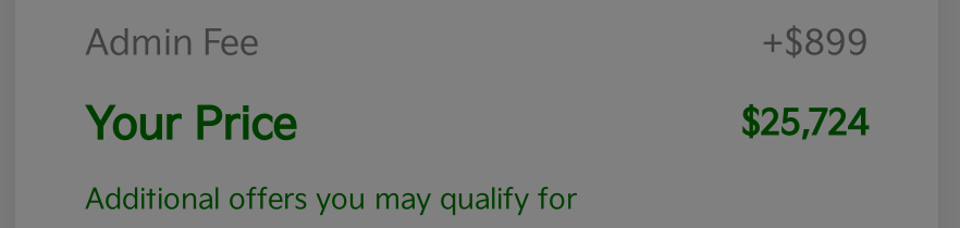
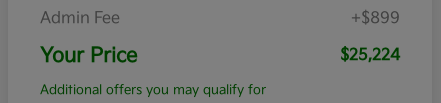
[740,105,869,146] $25,724 -> [340,46,400,65] $25,224

